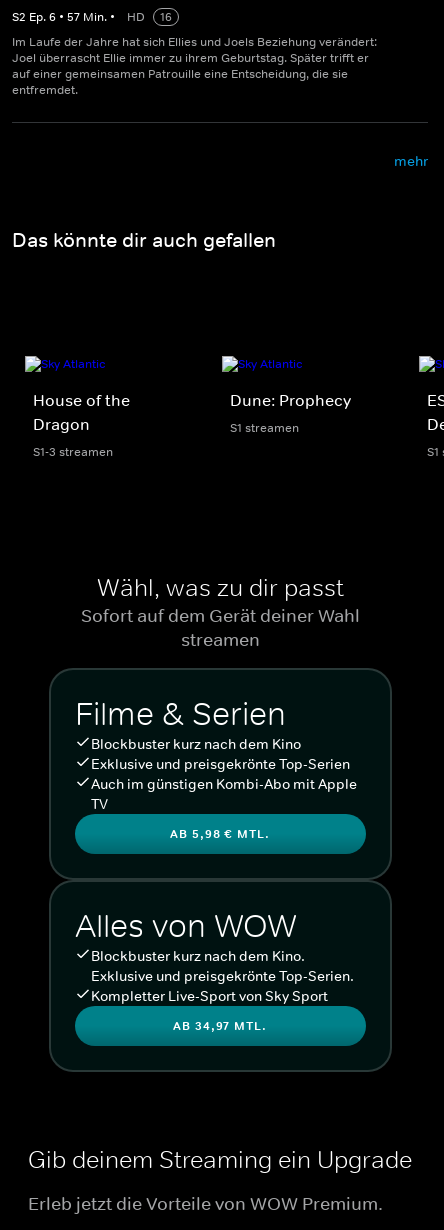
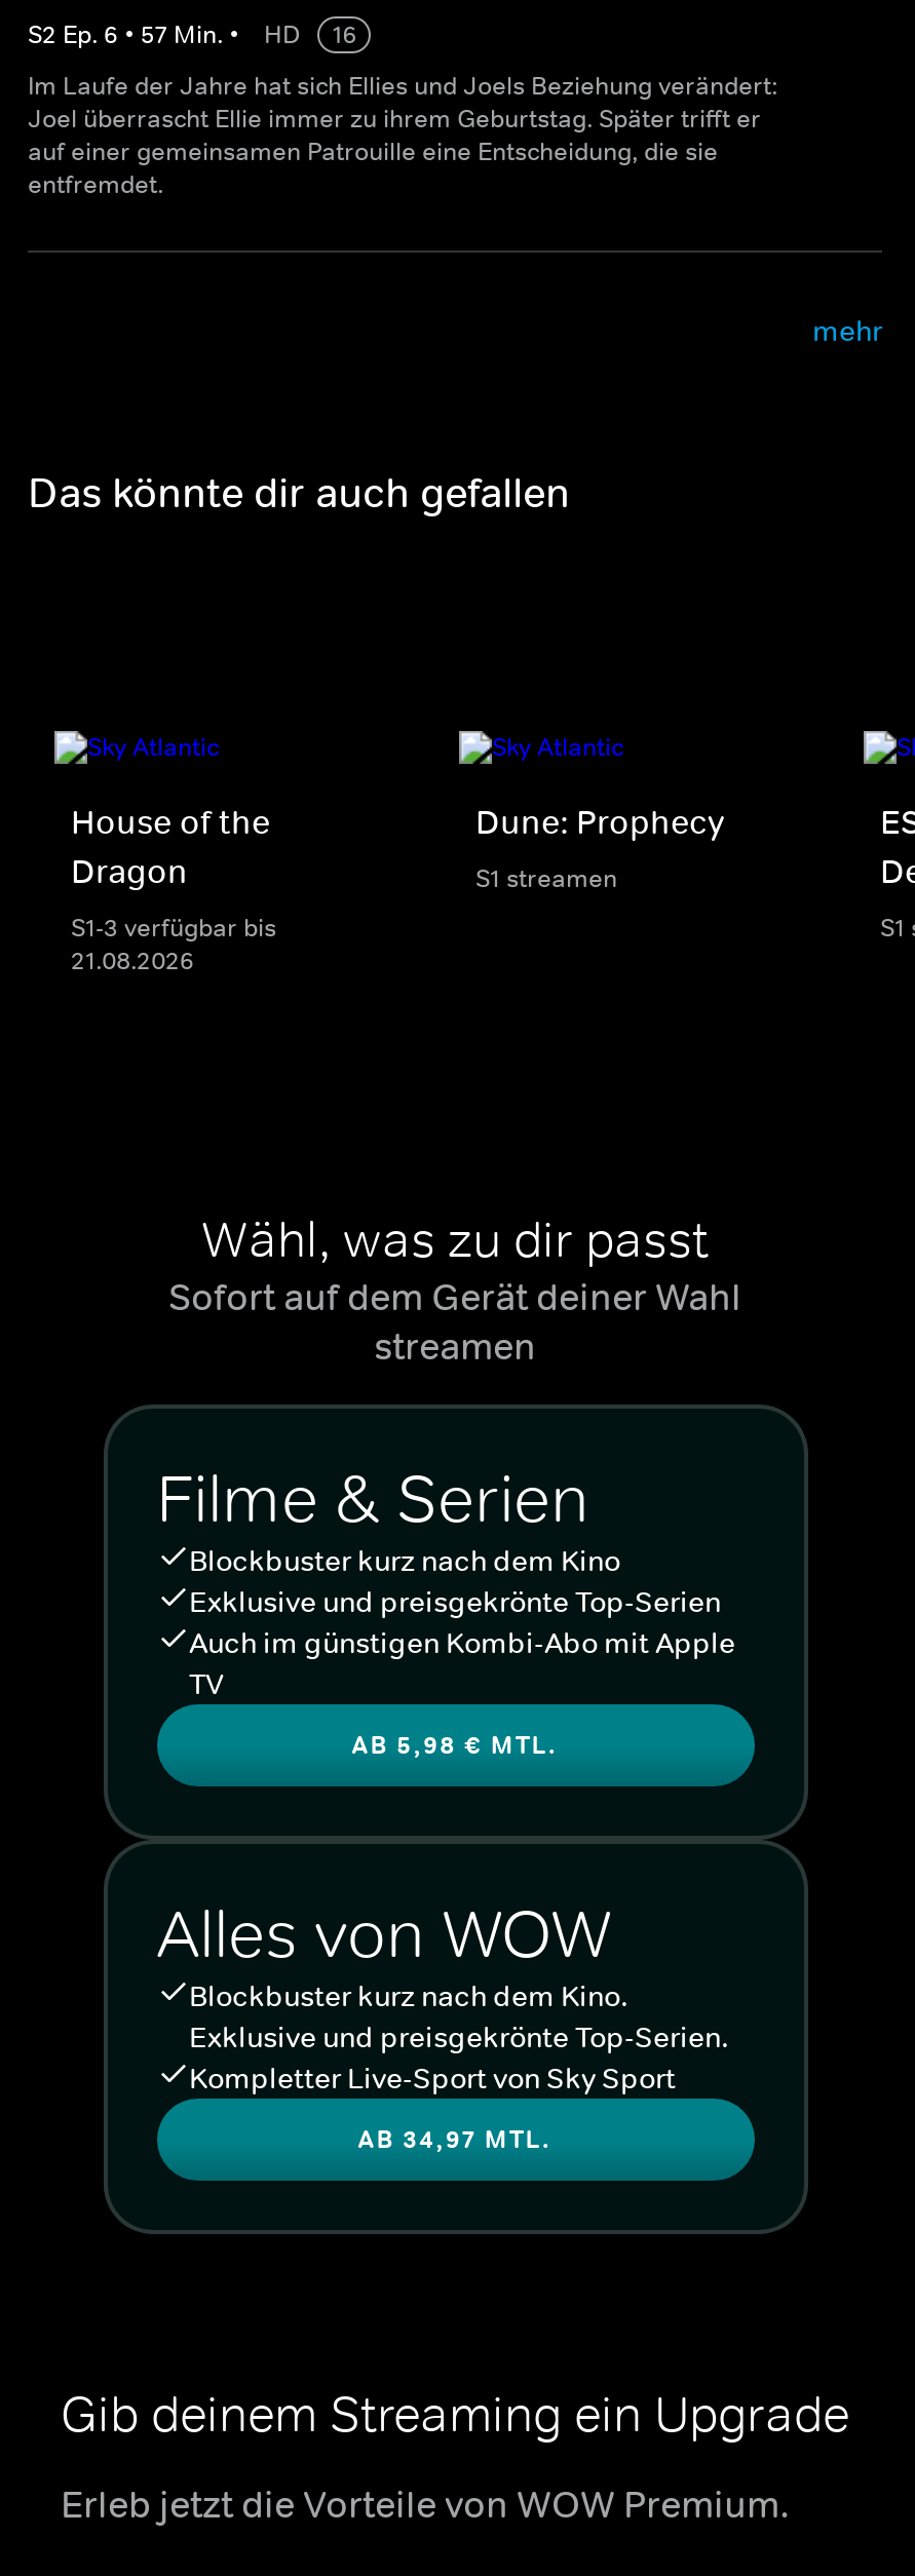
[33,444,113,460] S1-3 streamen -> [71,911,276,977] S1-3 verfügbar bis | 21.08.2026

